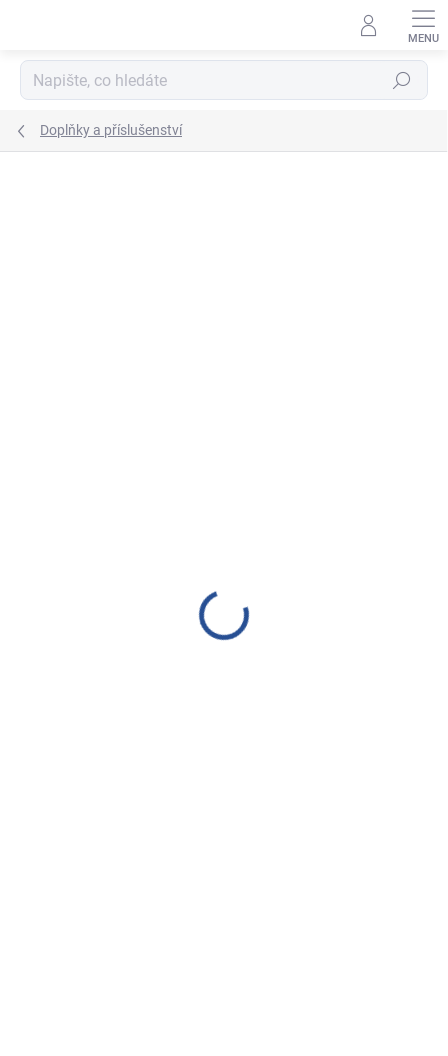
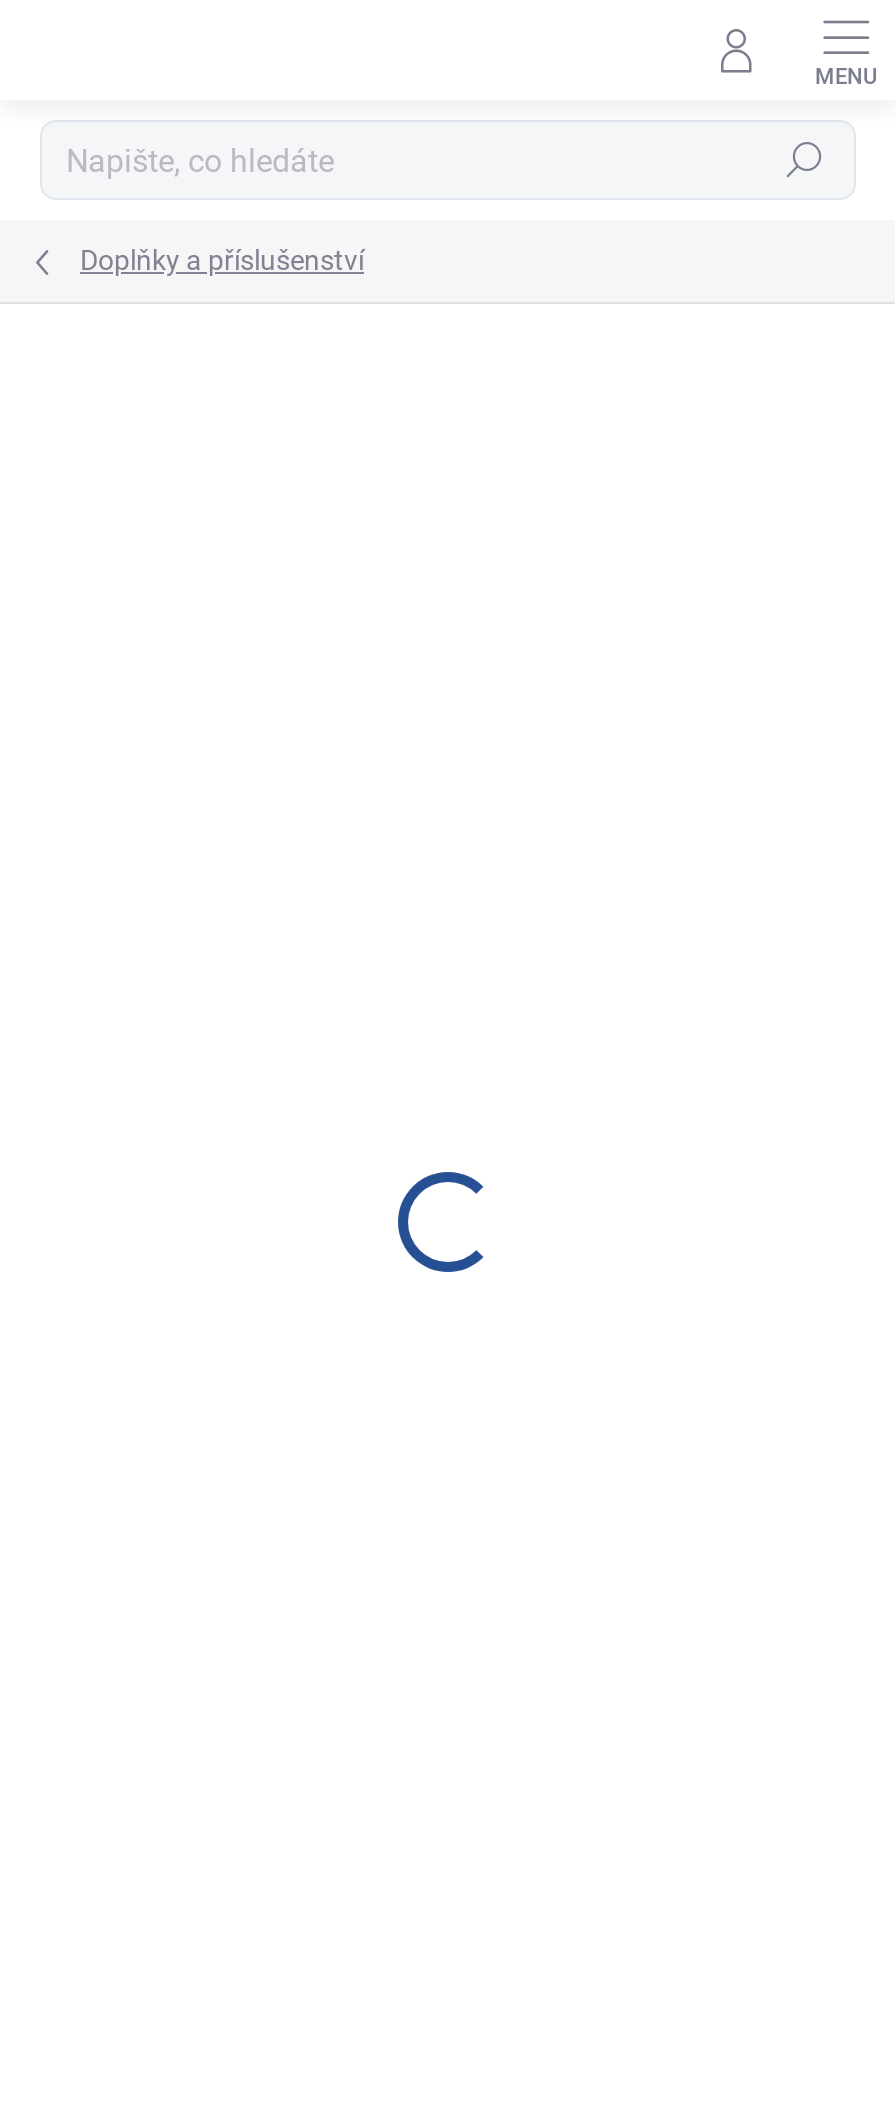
[198,585,251,642] [image] -> [396,1168,500,1282] [image]

